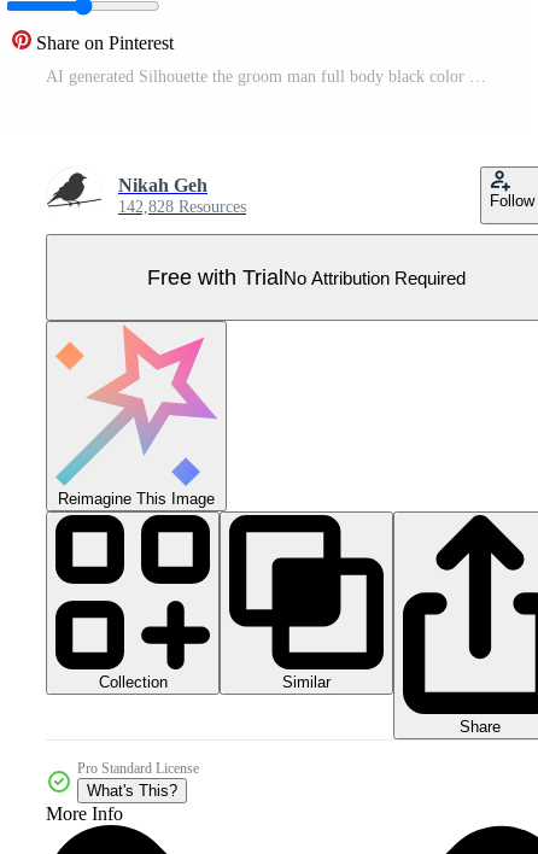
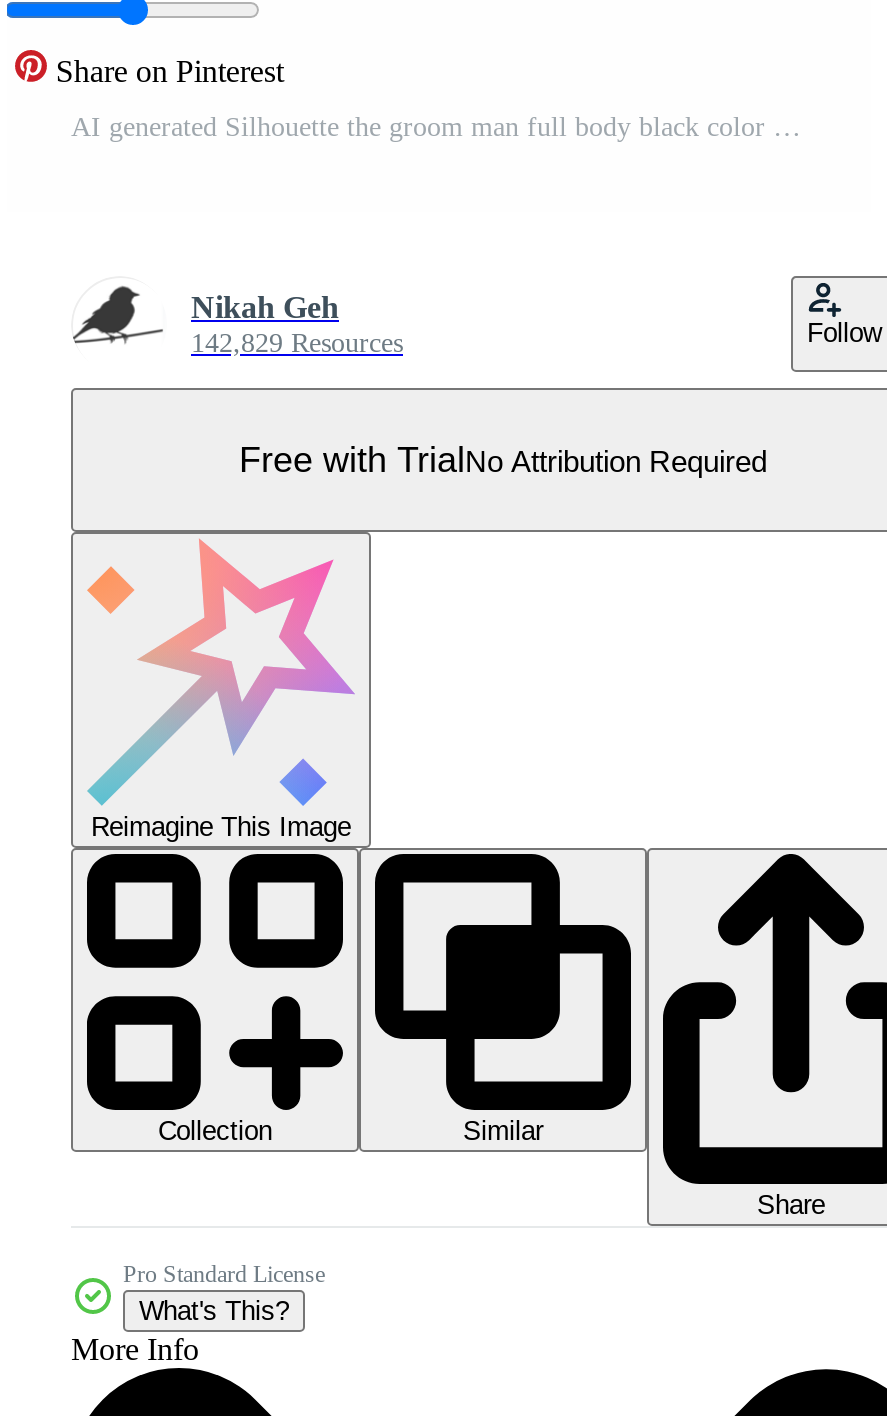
[118,198,246,216] 142,828 Resources -> [191,329,403,359] 142,829 Resources

